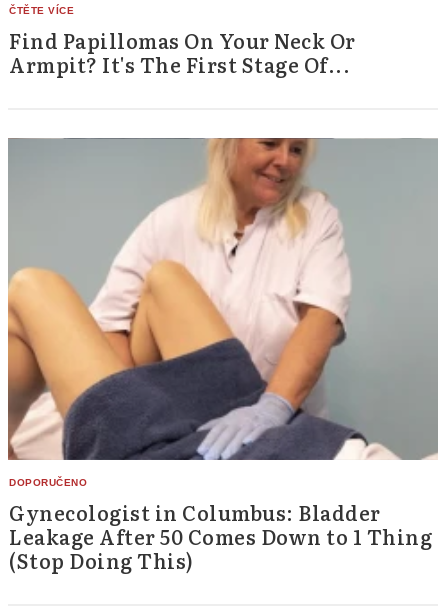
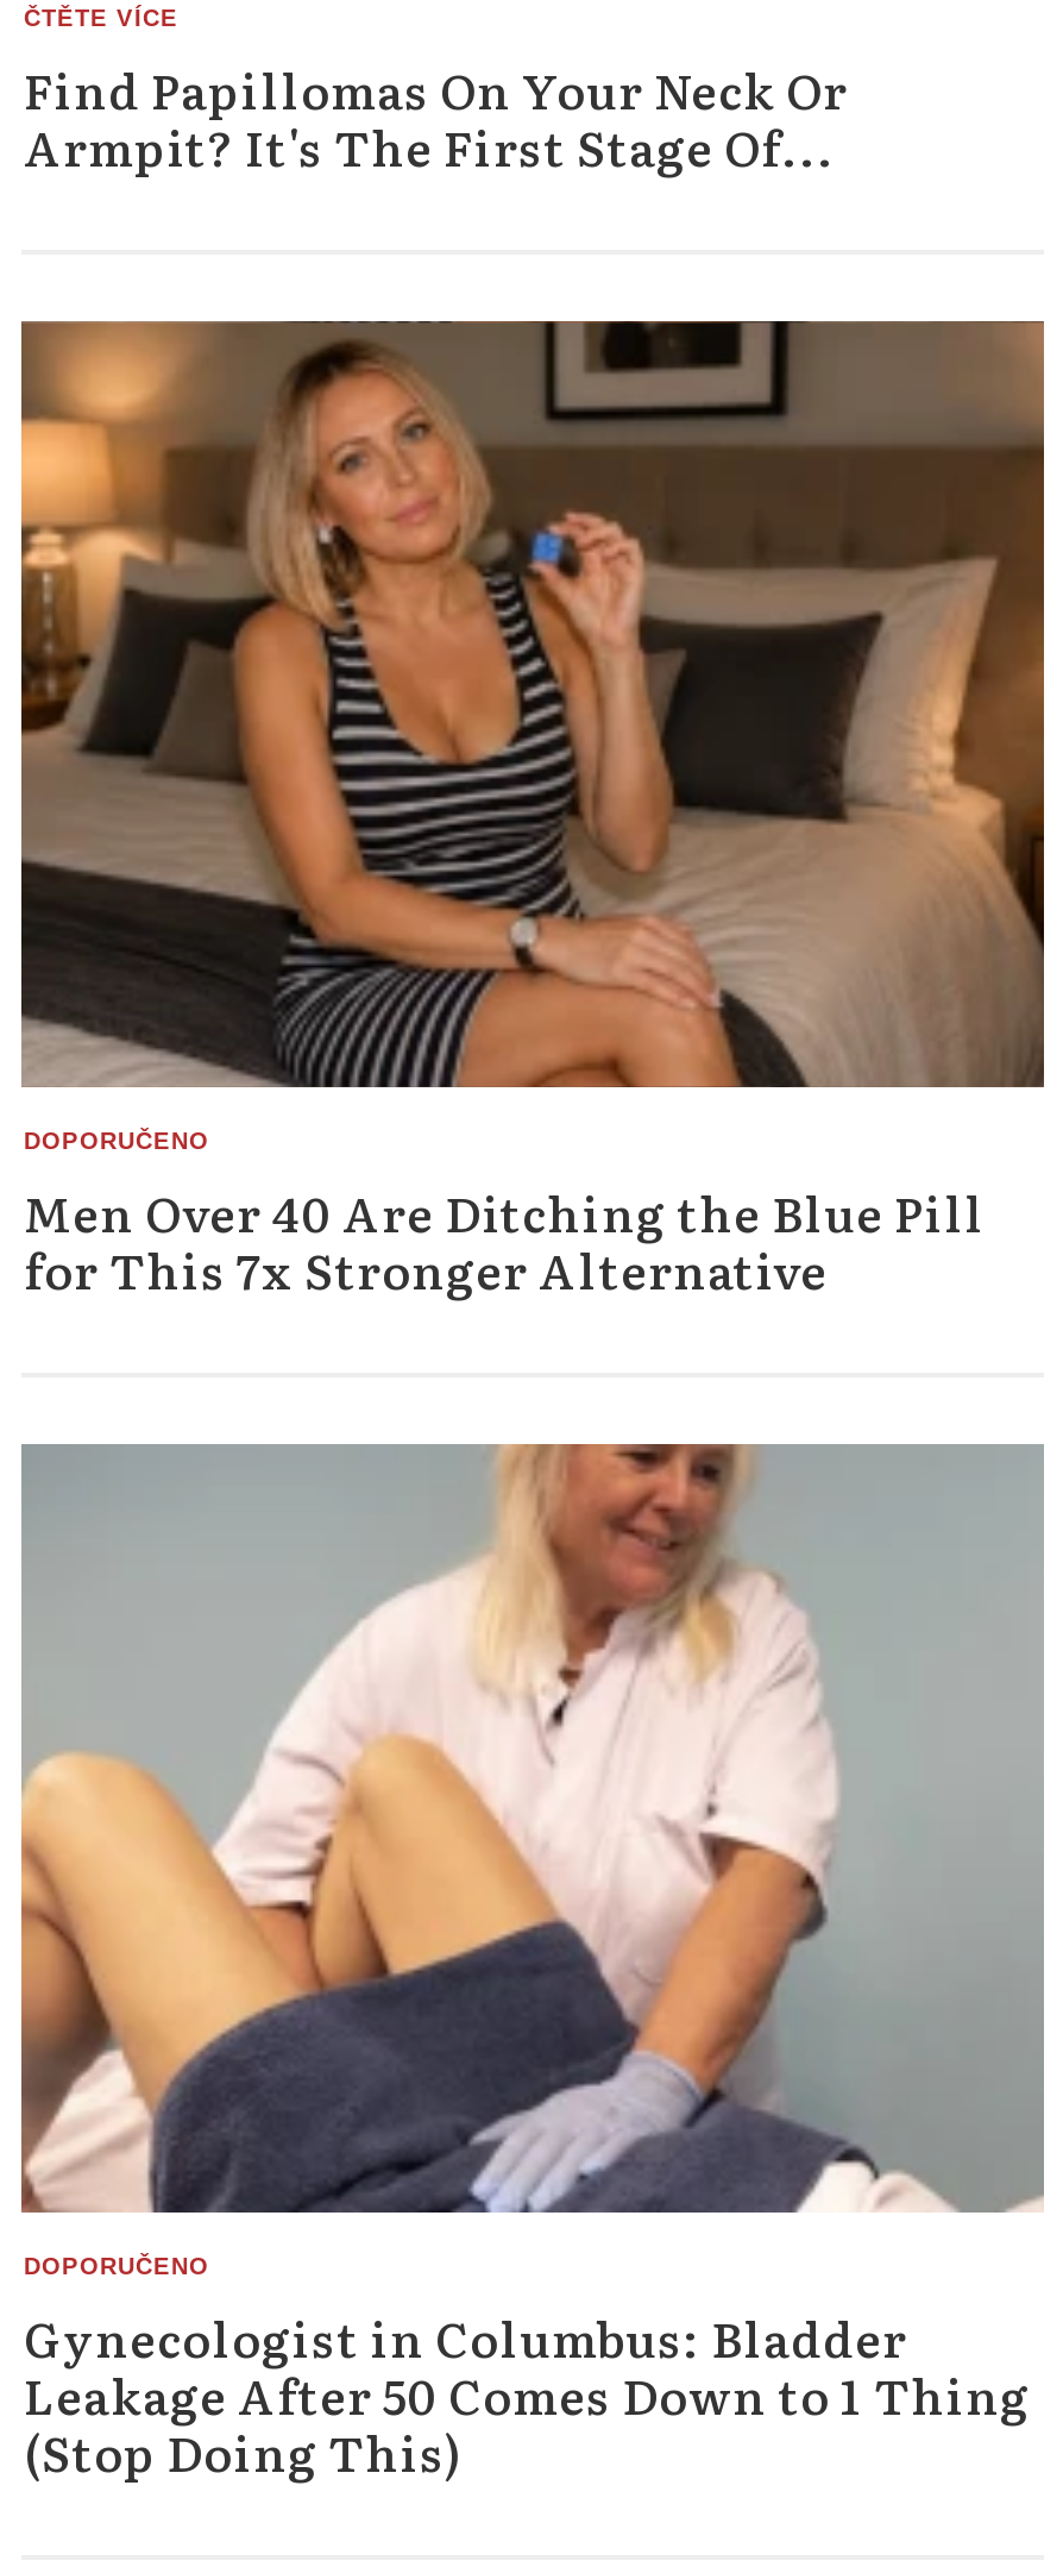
none -> [19,319,1046,1304] [image] | Men Over 40 Are Ditching the Blue Pill | for This 7x Stronger Alternative

